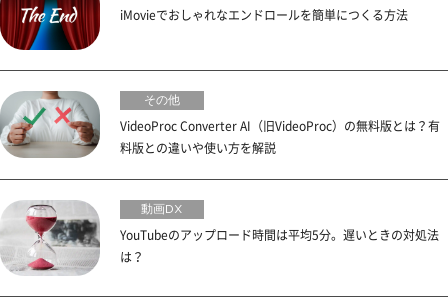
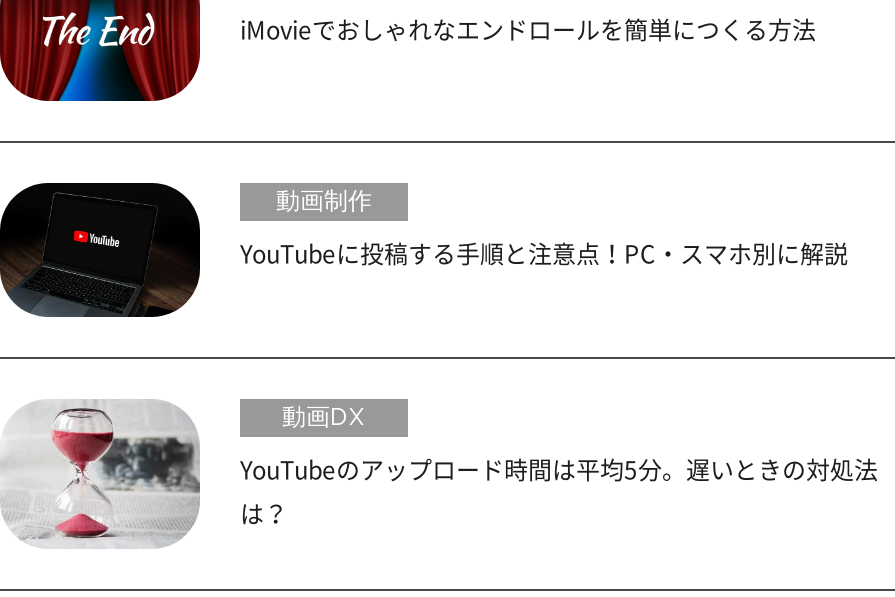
[3,91,440,158] [image] | その他 | VideoProc Converter AI（旧VideoProc）の無料版とは？有 | 料版との違いや使い方を解説 -> [6,182,848,318] [image] | 動画制作 | YouTubeに投稿する手順と注意点！PC・スマホ別に解説

